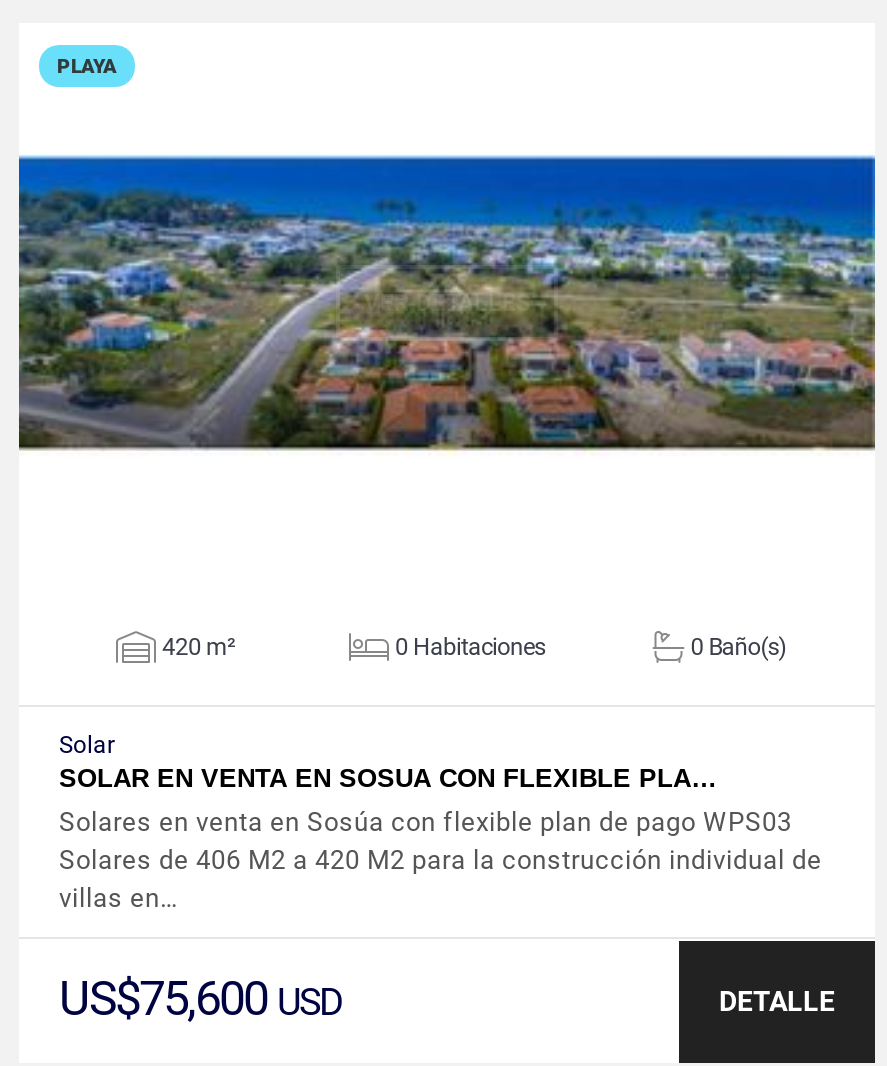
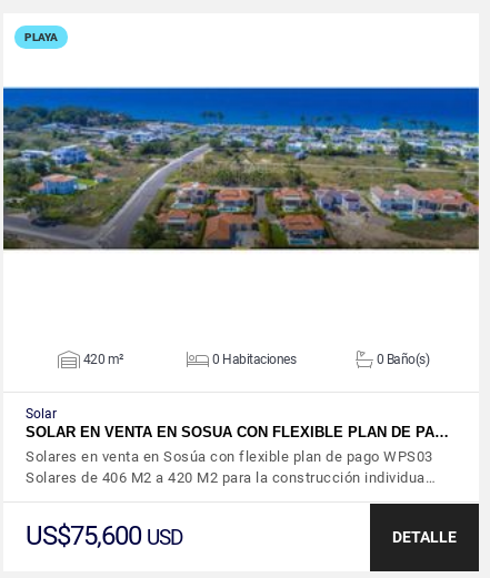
[59,763,717,793] SOLAR EN VENTA EN SOSUA CON FLEXIBLE PLA… -> [26,424,449,440] SOLAR EN VENTA EN SOSUA CON FLEXIBLE PLAN DE PA…
[59,845,822,913] Solares de 406 M2 a 420 M2 para la construcción individual de | villas en… -> [26,469,436,486] Solares de 406 M2 a 420 M2 para la construcción individua…

